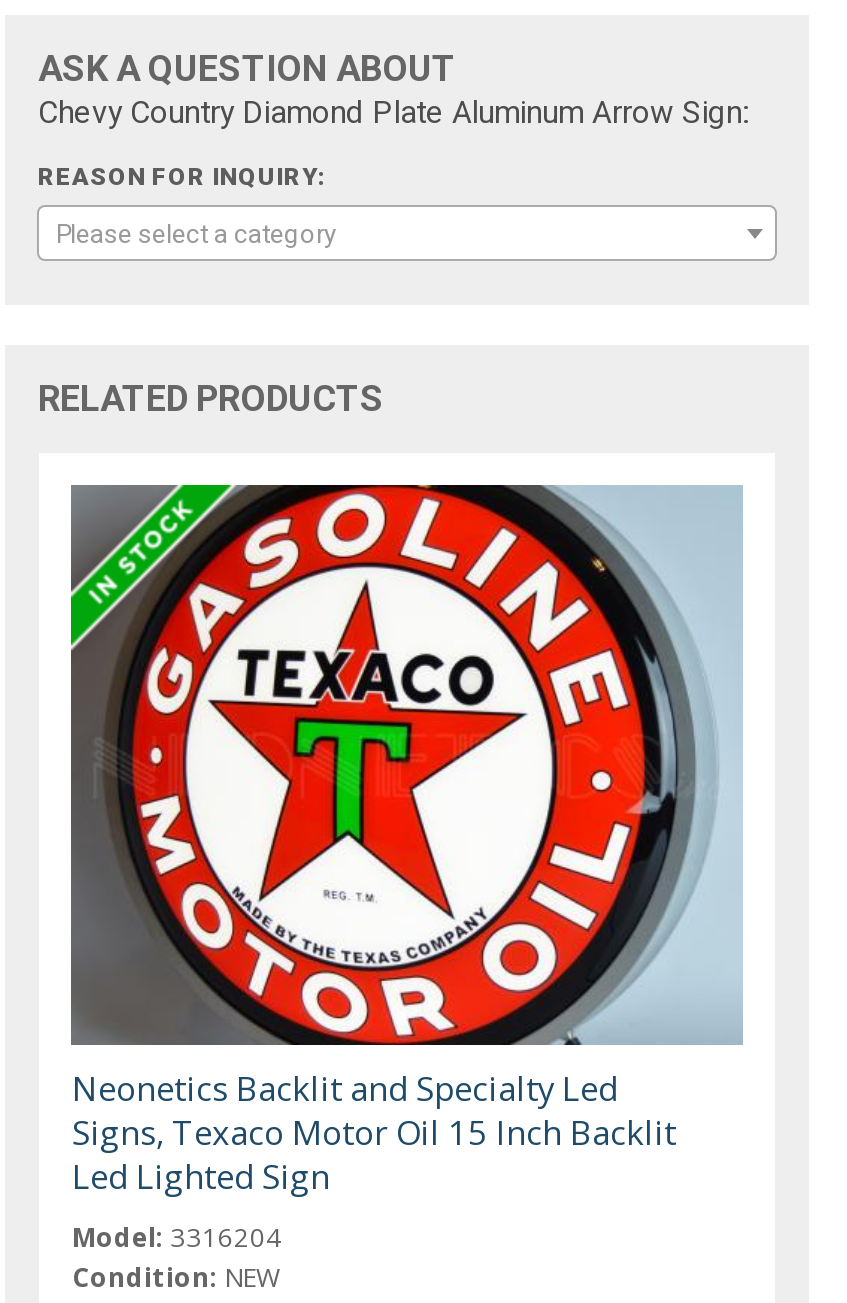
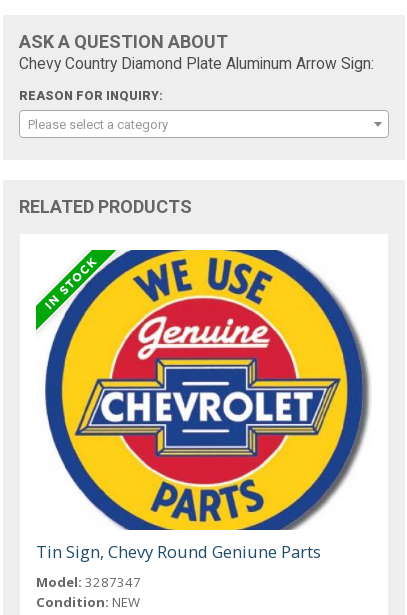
[69,483,743,1254] [image] | Neonetics Backlit and Specialty Led | Signs, Texaco Motor Oil 15 Inch Backlit | Led Lighted Sign | Model: 3316204 -> [36,249,371,590] [image] | Tin Sign, Chevy Round Geniune Parts | Model: 3287347

